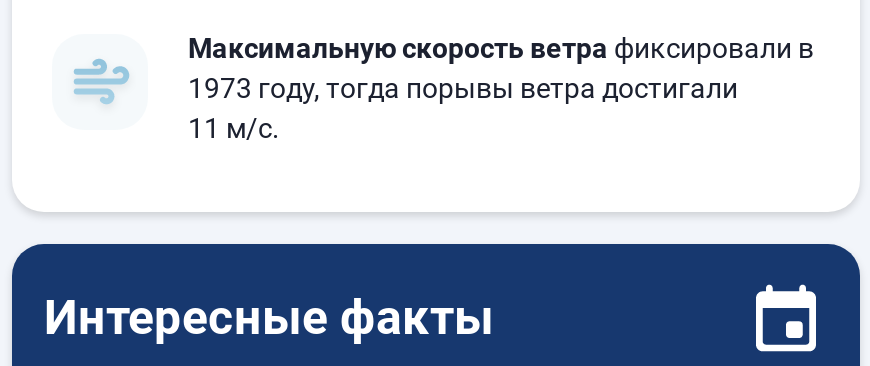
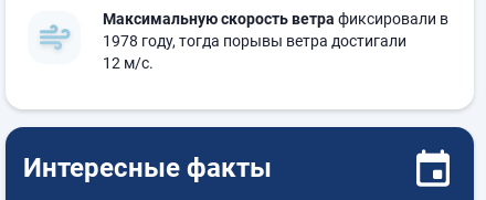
[188,72,738,104] 1973 году, тогда порывы ветра достигали -> [103,32,406,50] 1978 году, тогда порывы ветра достигали
[188,112,280,144] 11 м/с. -> [103,54,154,72] 12 м/с.

